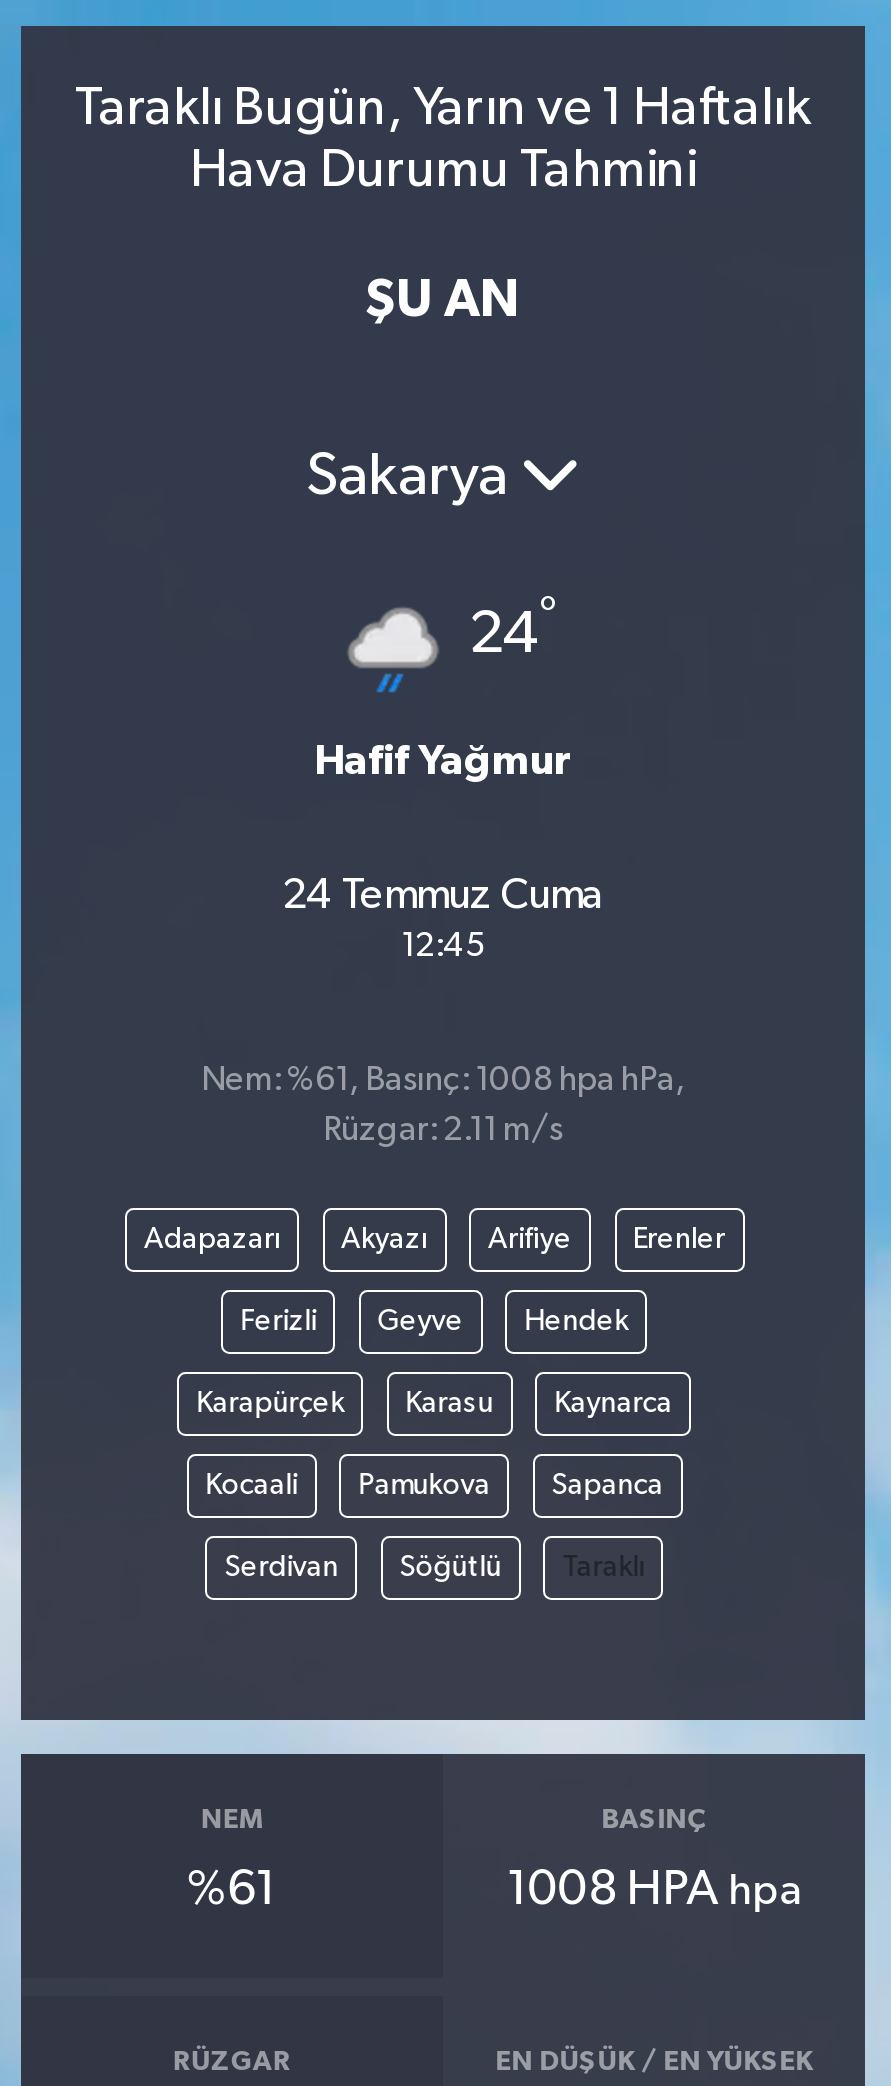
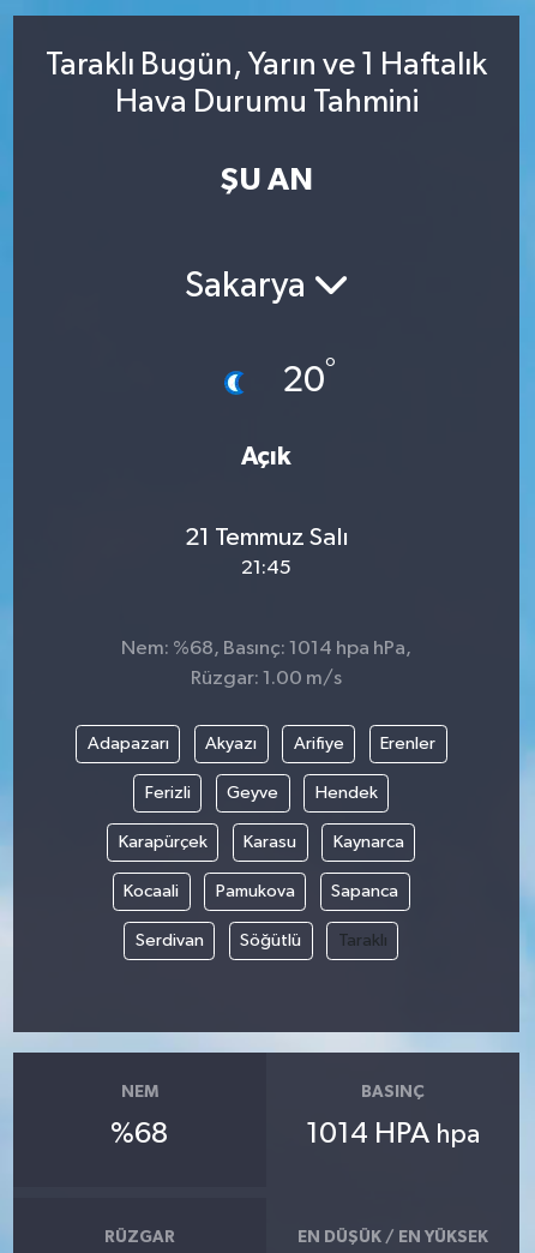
[347,594,557,694] [image] | 24° -> [210,356,335,415] [image] | 20°
[314,740,572,782] Hafif Yağmur -> [241,444,291,469] Açık
[282,873,604,963] 24 Temmuz Cuma | 12:45 -> [184,524,348,578] 21 Temmuz Salı | 21:45
[201,1064,685,1098] Nem: %61, Basınç: 1008 hpa hPa, -> [121,639,411,659] Nem: %68, Basınç: 1014 hpa hPa,
[323,1114,563,1148] Rüzgar: 2.11 m/s -> [191,669,342,689] Rüzgar: 1.00 m/s
[187,1865,277,1913] %61 -> [111,1119,168,1148] %68
[506,1865,802,1913] 1008 HPA hpa -> [306,1119,480,1148] 1014 HPA hpa

